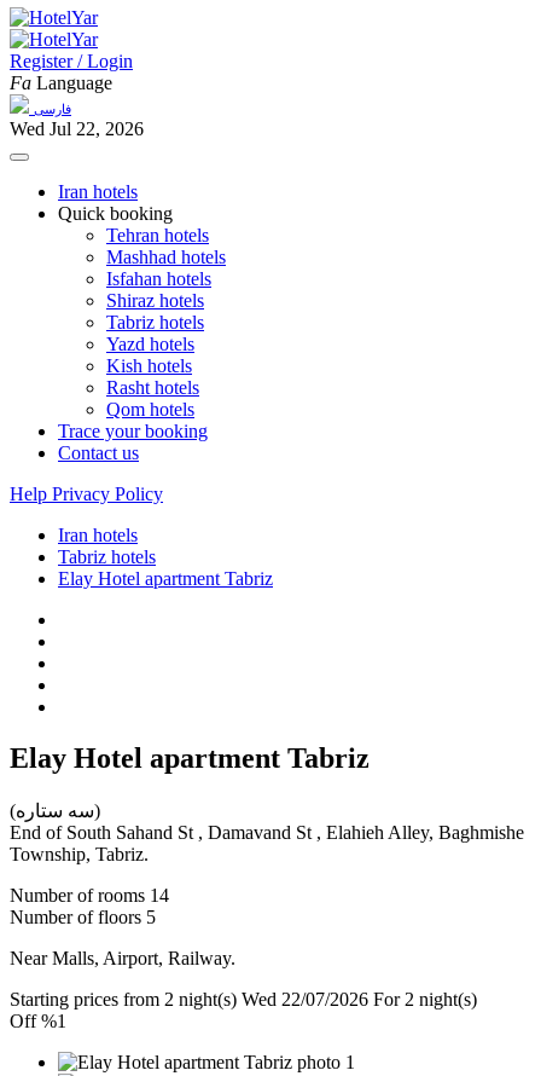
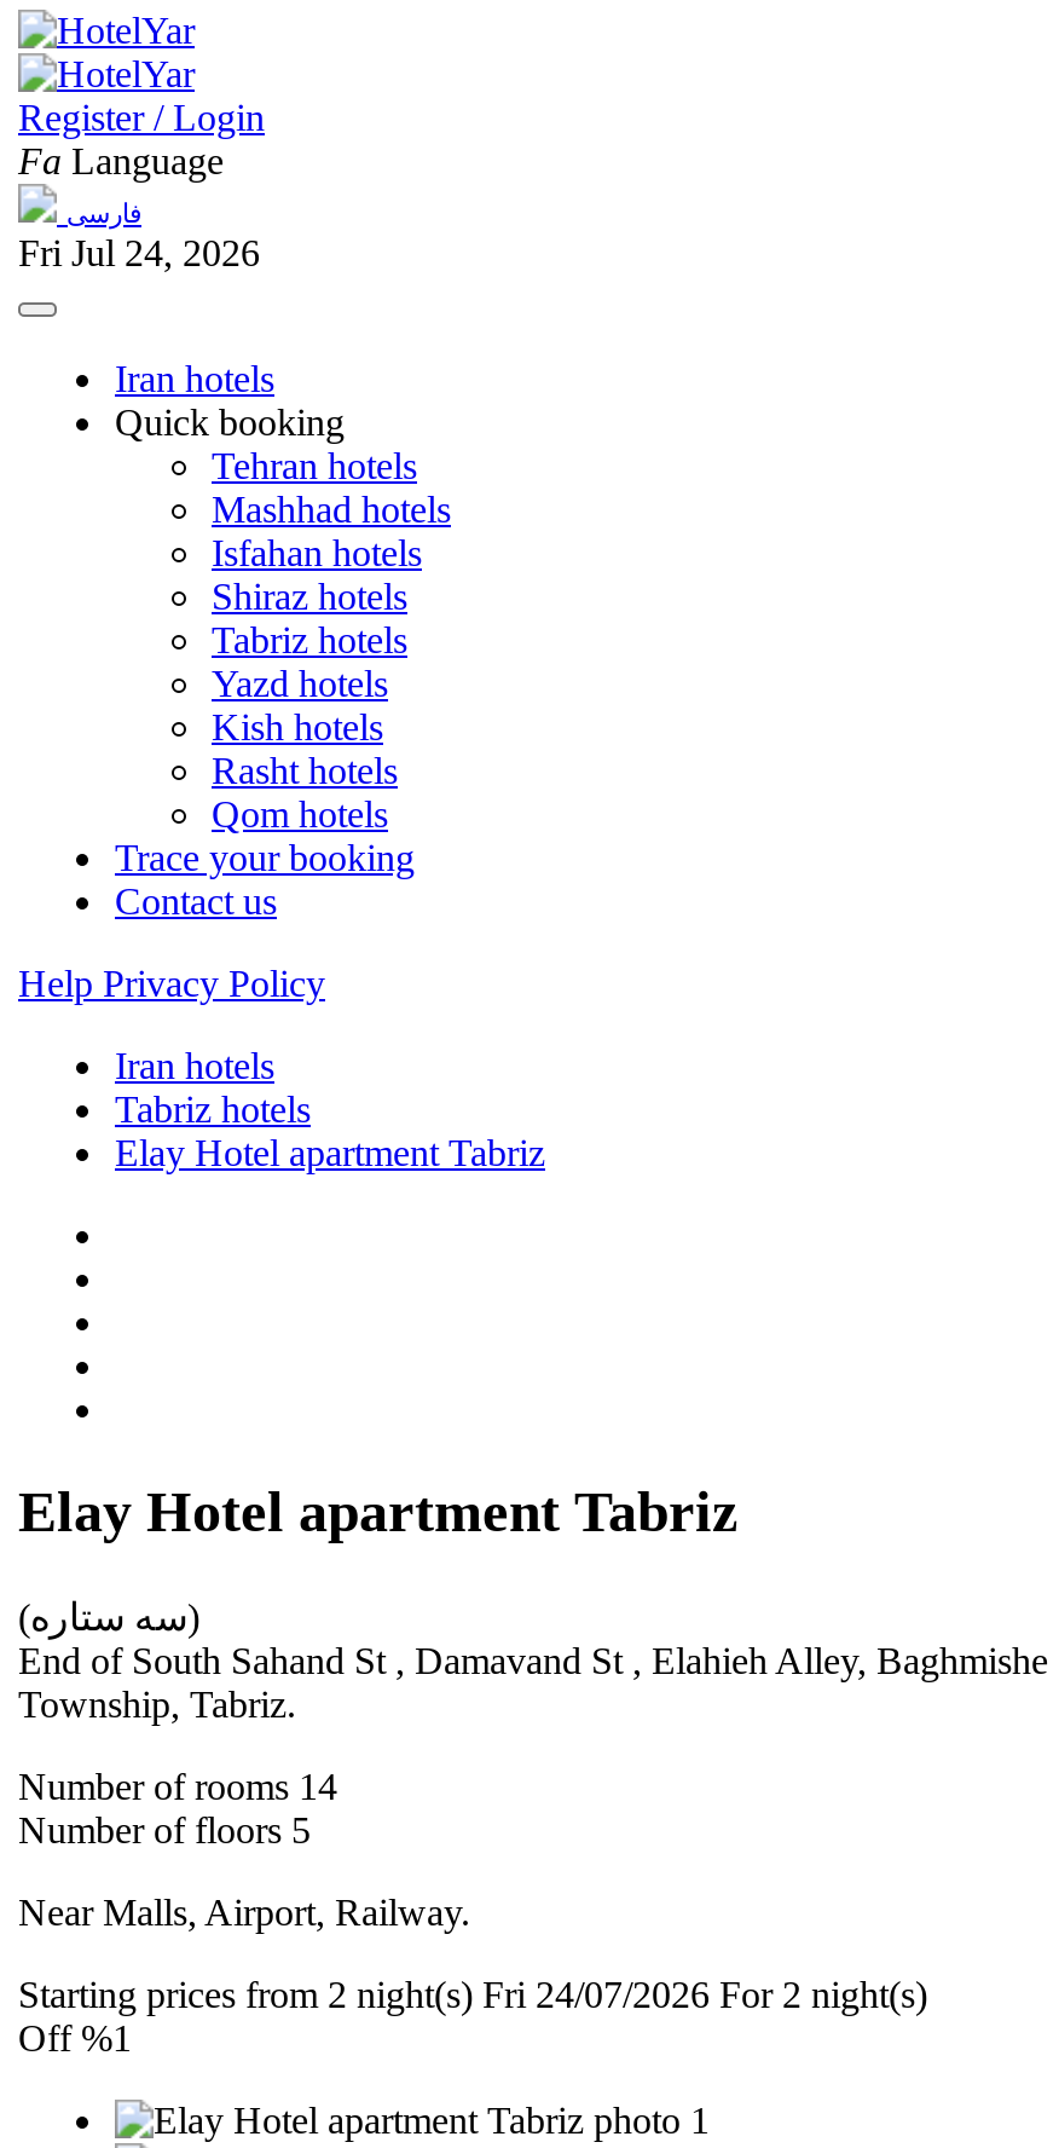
[10,118,144,139] Wed Jul 22, 2026 -> [18,232,260,273] Fri Jul 24, 2026
[10,989,477,1009] Starting prices from 2 night(s) Wed 22/07/2026 For 2 night(s) -> [18,1973,927,2014] Starting prices from 2 night(s) Fri 24/07/2026 For 2 night(s)

